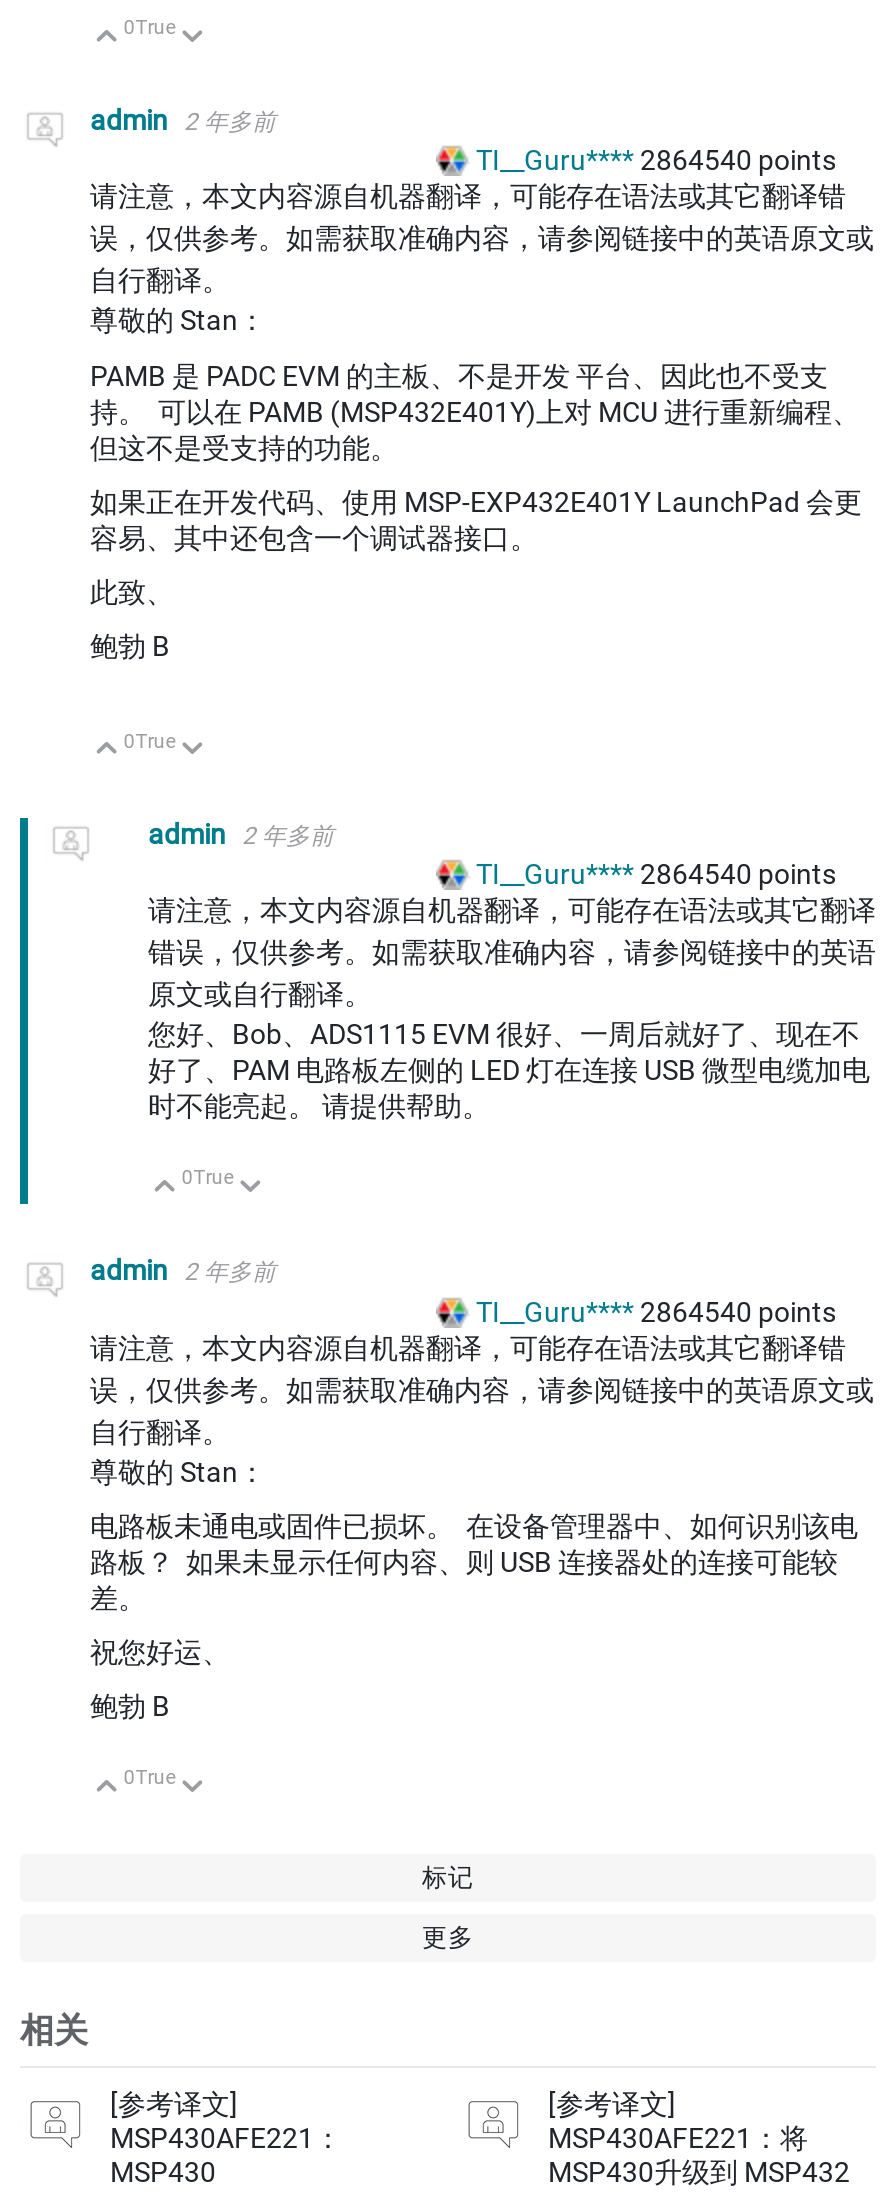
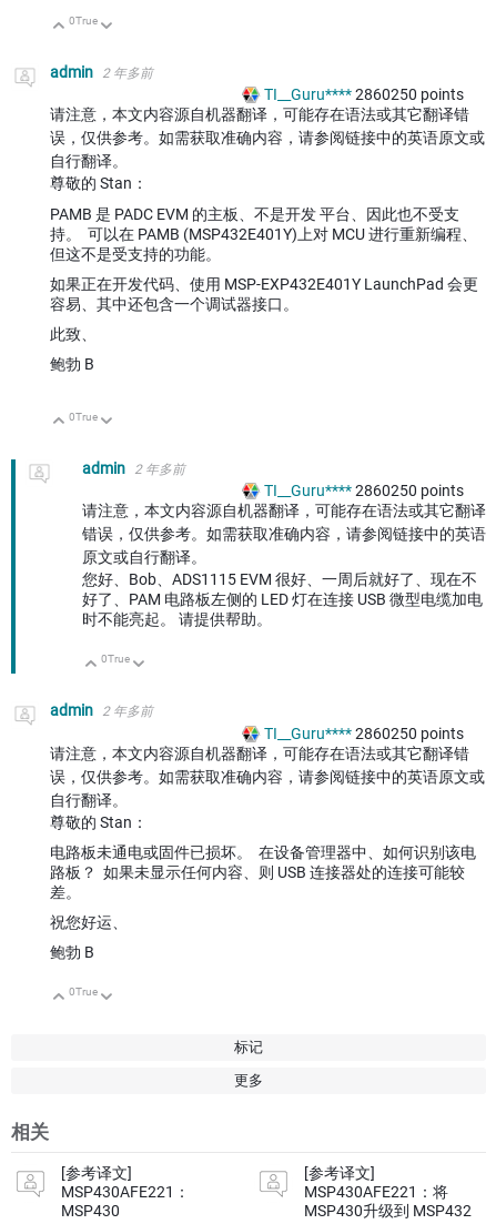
[476,145,836,177] TI__Guru**** 2864540 points -> [264,86,464,104] TI__Guru**** 2860250 points
[476,858,836,890] TI__Guru**** 2864540 points -> [264,482,464,500] TI__Guru**** 2860250 points
[476,1295,836,1327] TI__Guru**** 2864540 points -> [264,724,464,742] TI__Guru**** 2860250 points

